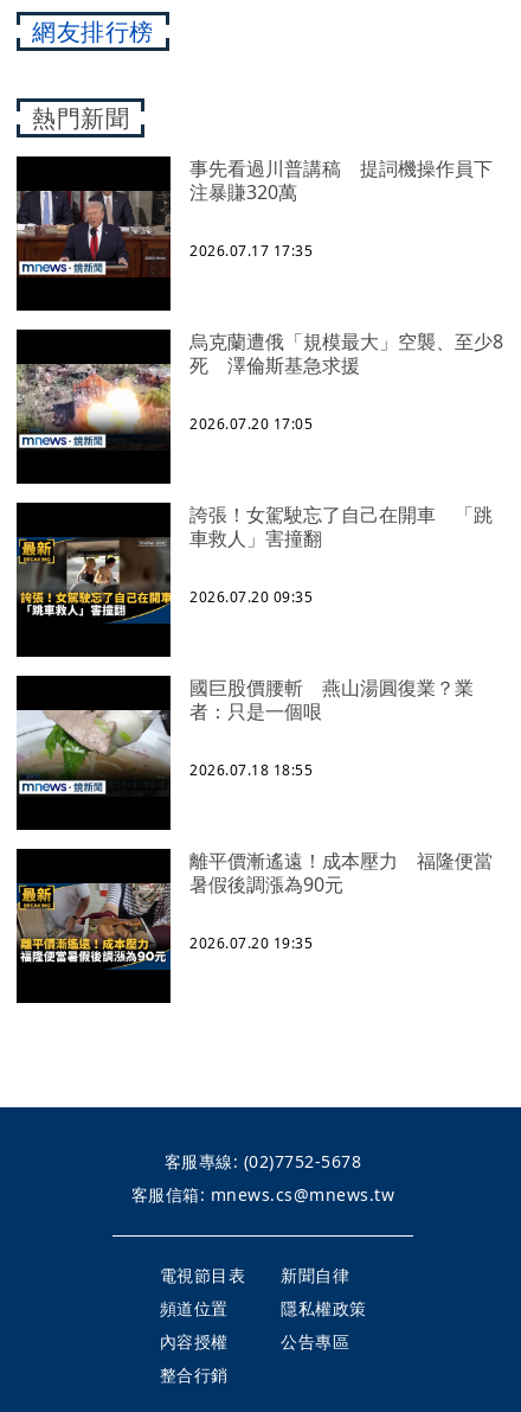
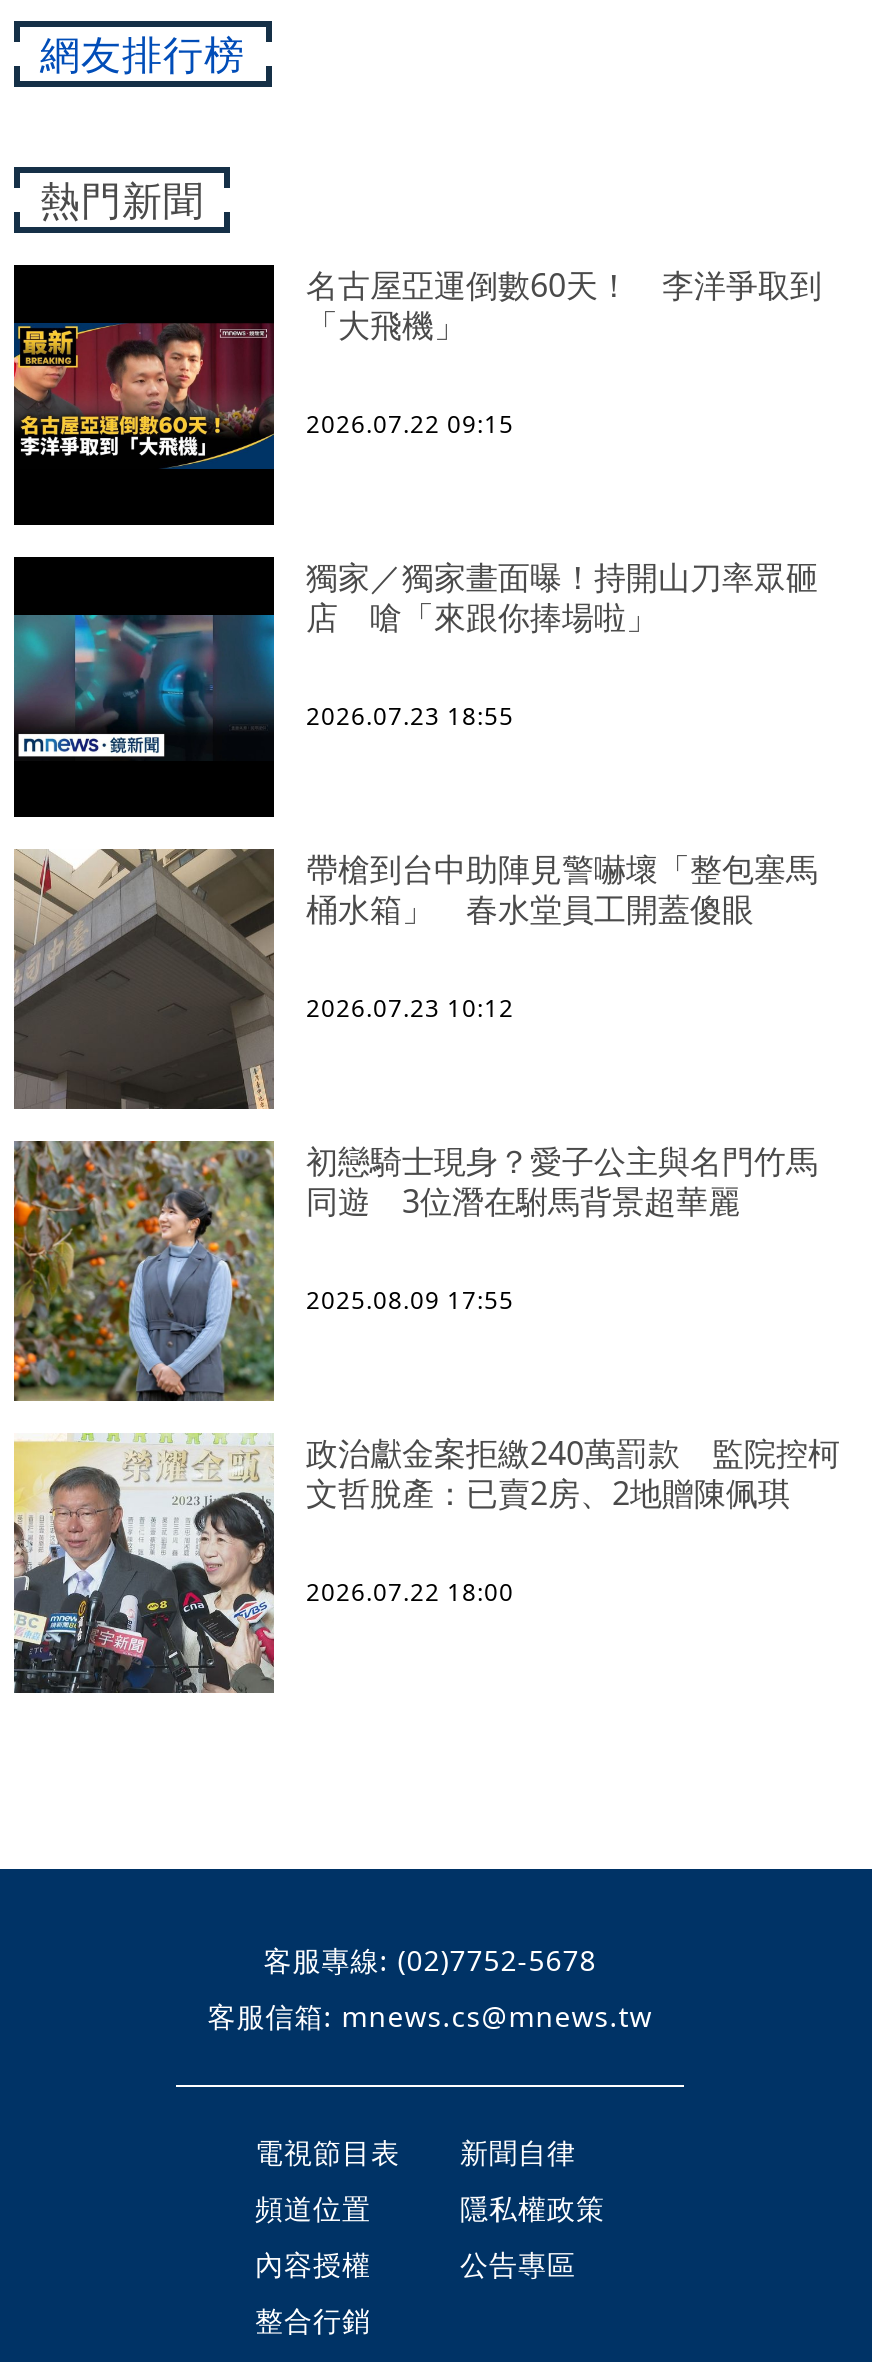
[15,156,493,277] [image] | 事先看過川普講稿 提詞機操作員下 | 注暴賺320萬 -> [12,264,822,469] [image] | 名古屋亞運倒數60天！ 李洋爭取到 | 「大飛機」
[189,241,313,261] 2026.07.17 17:35 -> [306,408,514,442] 2026.07.22 09:15
[15,329,503,434] [image] | 烏克蘭遭俄「規模最大」空襲、至少8 | 死 澤倫斯基急求援 -> [12,556,818,731] [image] | 獨家／獨家畫面曝！持開山刀率眾砸 | 店 嗆「來跟你捧場啦」
[189,414,313,434] 2026.07.20 17:05 -> [306,700,514,734] 2026.07.23 18:55
[15,501,493,658] [image] | 誇張！女駕駛忘了自己在開車 「跳 | 車救人」害撞翻 -> [12,847,818,1111] [image] | 帶槍到台中助陣見警嚇壞「整包塞馬 | 桶水箱」 春水堂員工開蓋傻眼
[189,587,313,607] 2026.07.20 09:35 -> [306,992,514,1026] 2026.07.23 10:12
[15,675,474,831] [image] | 國巨股價腰斬 燕山湯圓復業？業 | 者：只是一個哏 -> [12,1139,818,1403] [image] | 初戀騎士現身？愛子公主與名門竹馬 | 同遊 3位潛在駙馬背景超華麗
[189,760,313,781] 2026.07.18 18:55 -> [306,1284,514,1318] 2025.08.09 17:55
[15,848,493,1004] [image] | 離平價漸遙遠！成本壓力 福隆便當 | 暑假後調漲為90元 -> [12,1432,840,1695] [image] | 政治獻金案拒繳240萬罰款 監院控柯 | 文哲脫產：已賣2房、2地贈陳佩琪
[189,934,313,954] 2026.07.20 19:35 -> [306,1576,514,1610] 2026.07.22 18:00

